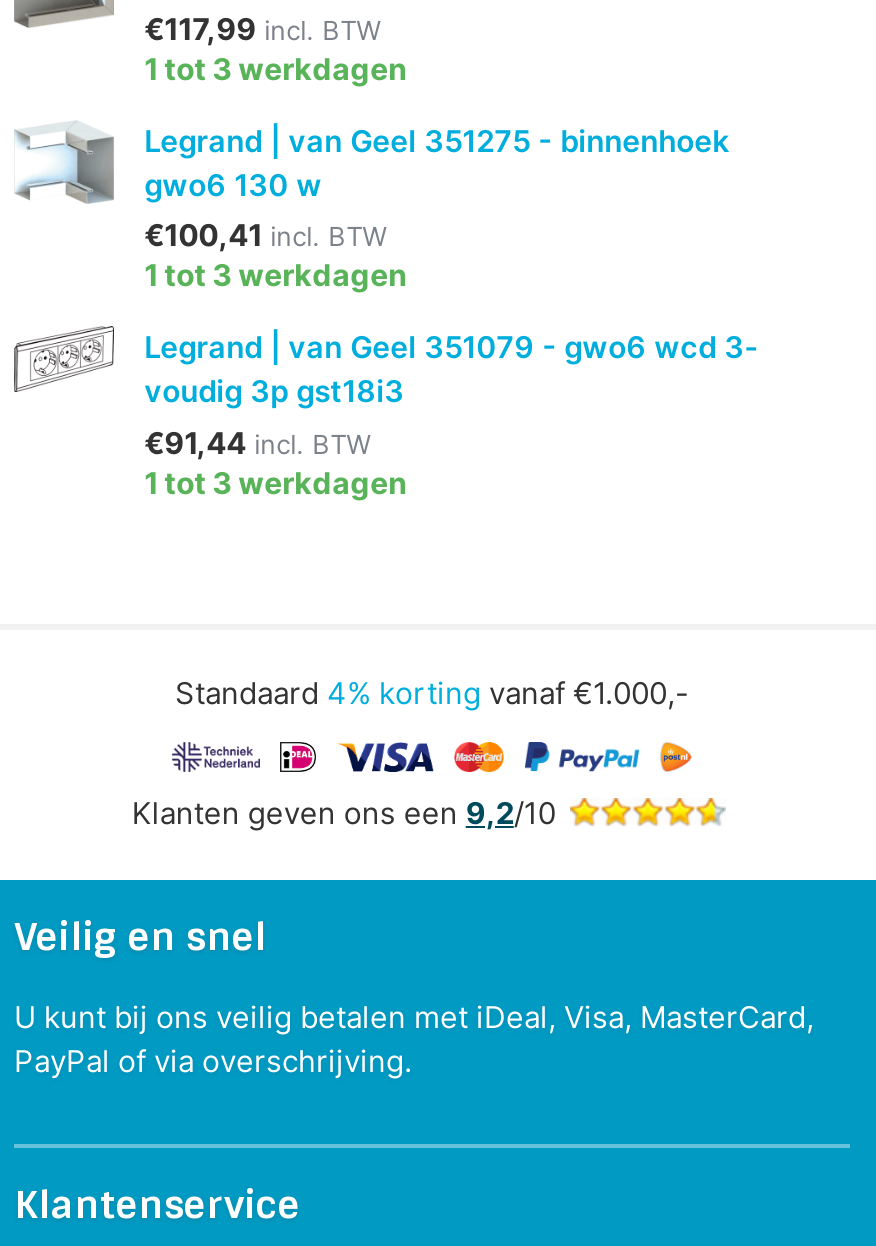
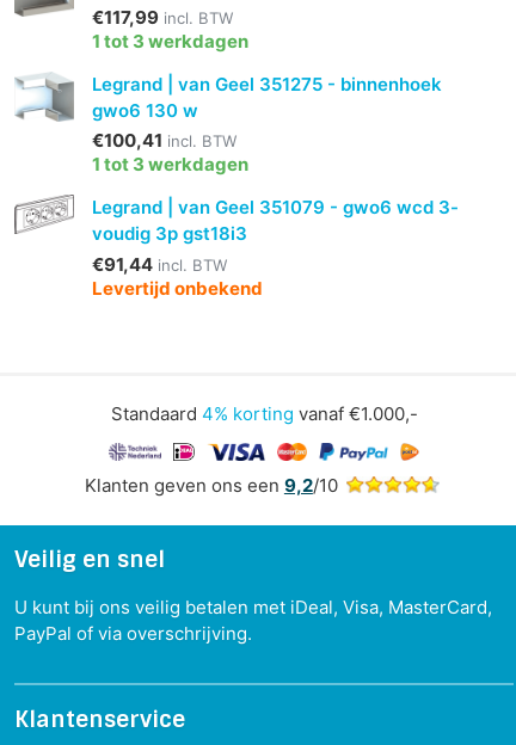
[144,464,406,502] 1 tot 3 werkdagen -> [92,277,263,300] Levertijd onbekend

